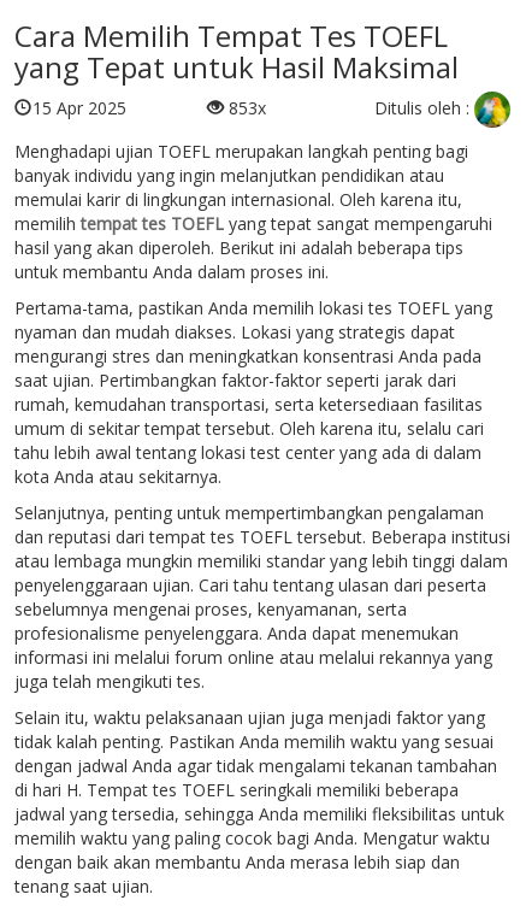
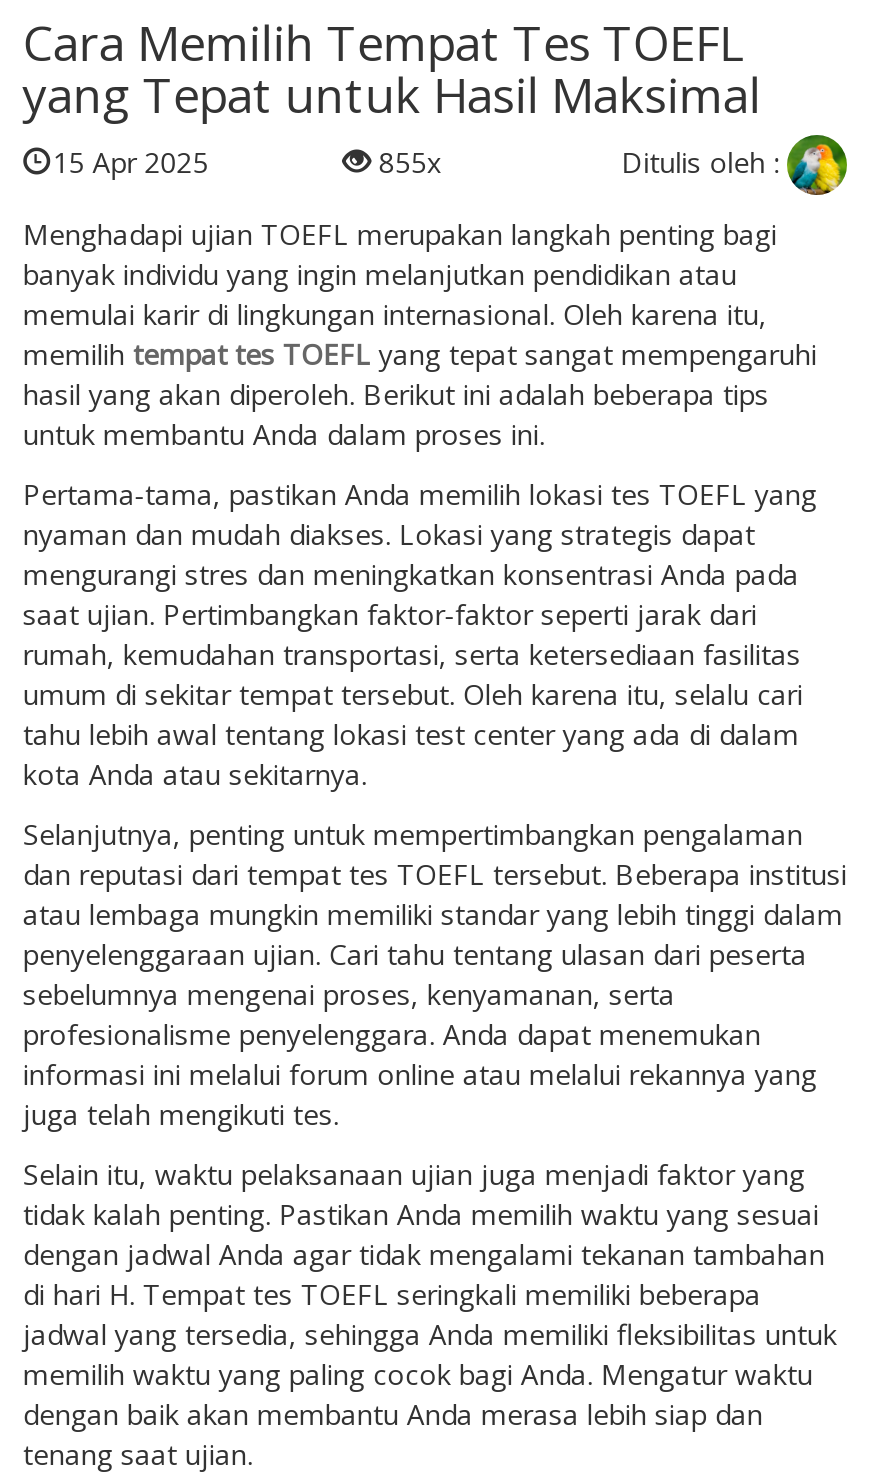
[224,96,266,119] 853x -> [371,142,441,180] 855x

